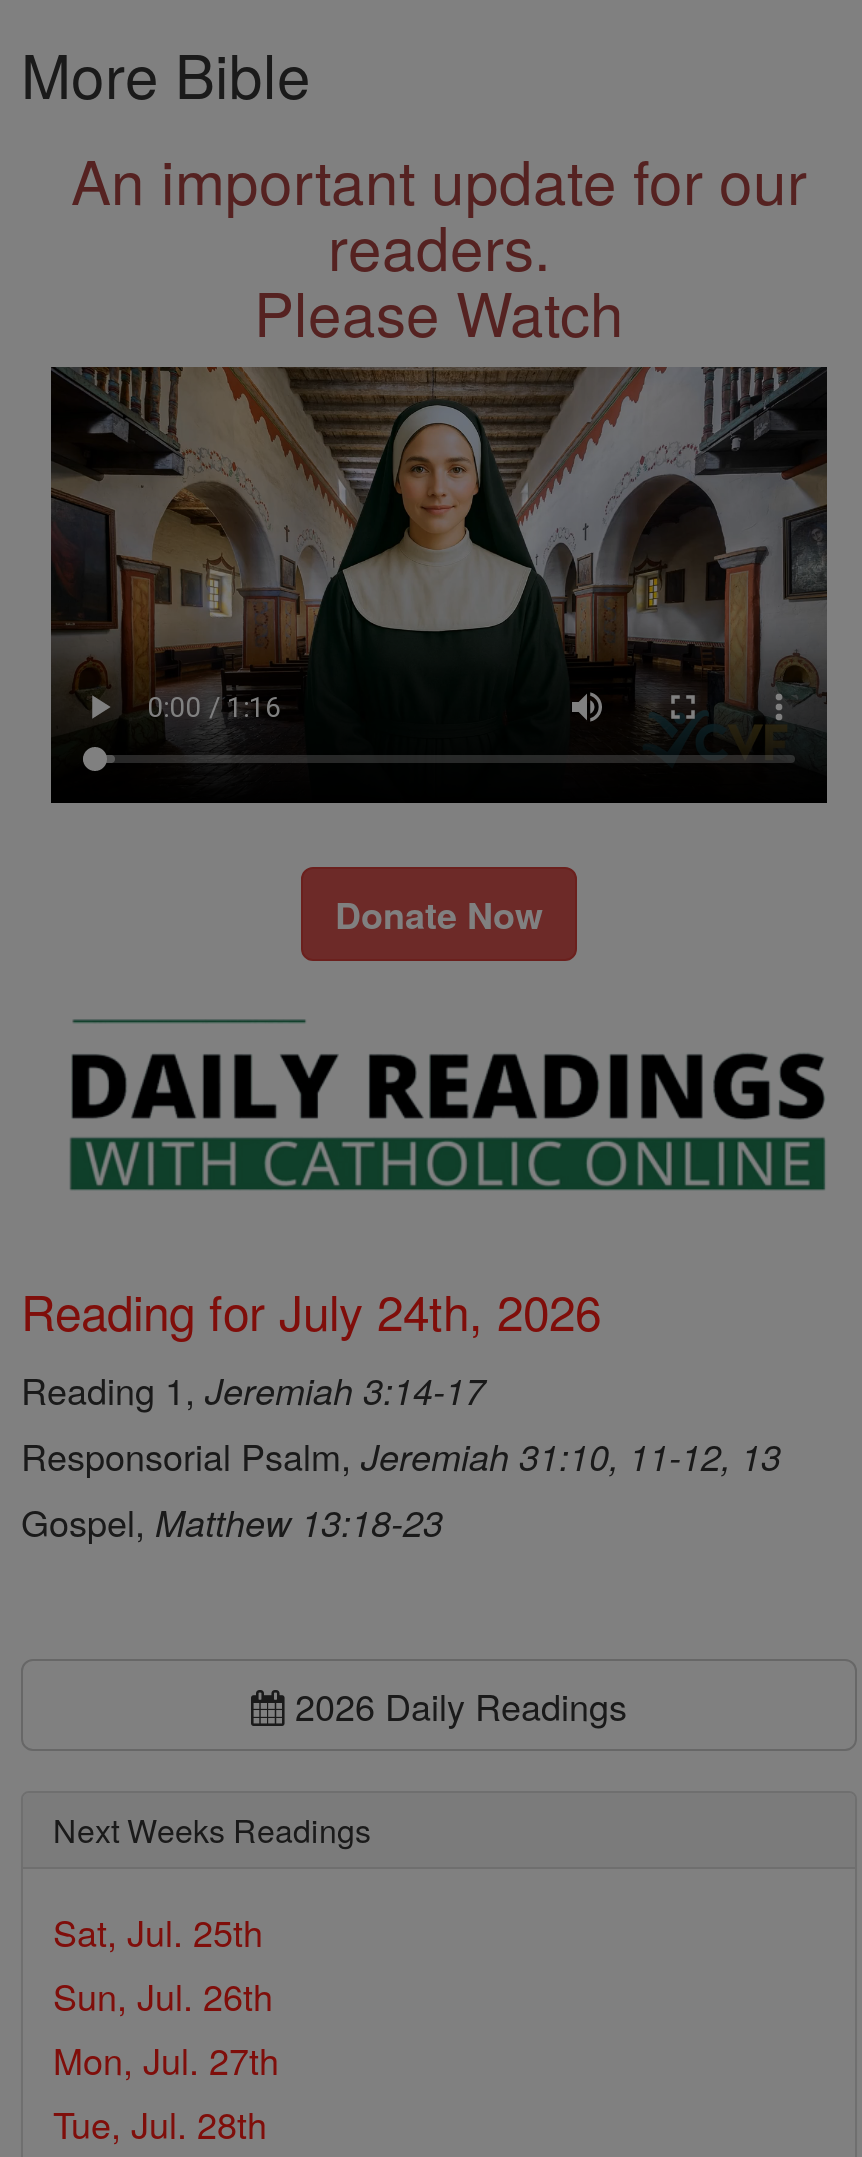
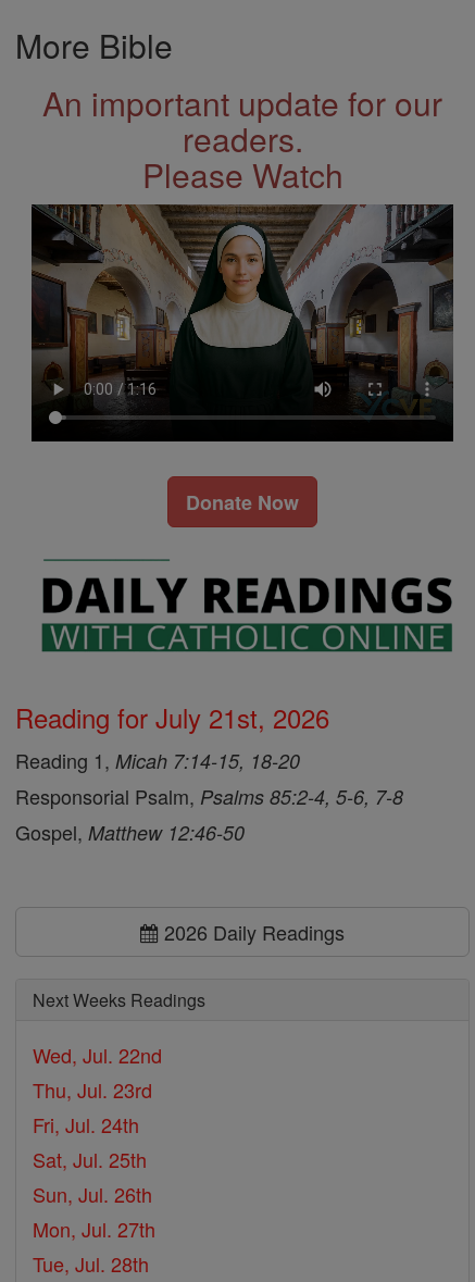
[21,1275,781,1547] Reading for July 24th, 2026 | Reading 1, Jeremiah 3:14-17 | Responsorial Psalm, Jeremiah 31:10, 11-12, 13 | Gospel, Matthew 13:18-23 -> [15,698,403,846] Reading for July 21st, 2026 | Reading 1, Micah 7:14-15, 18-20 | Responsorial Psalm, Psalms 85:2-4, 5-6, 7-8 | Gospel, Matthew 12:46-50
none -> [33,1041,162,1139] Wed, Jul. 22nd | Thu, Jul. 23rd | Fri, Jul. 24th

